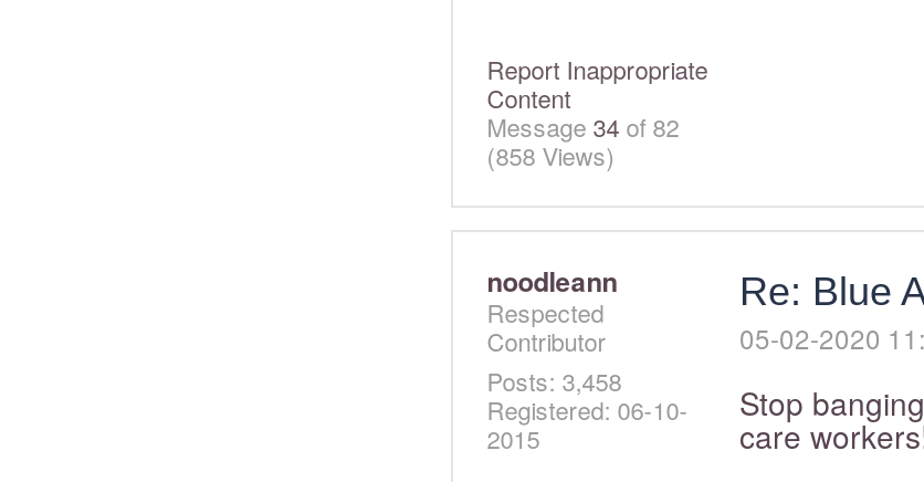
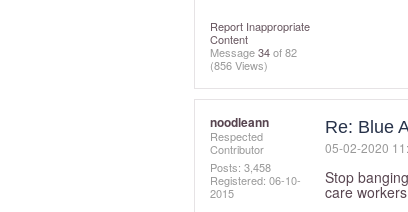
[487,136,615,172] (858 Views) -> [210,57,268,73] (856 Views)

